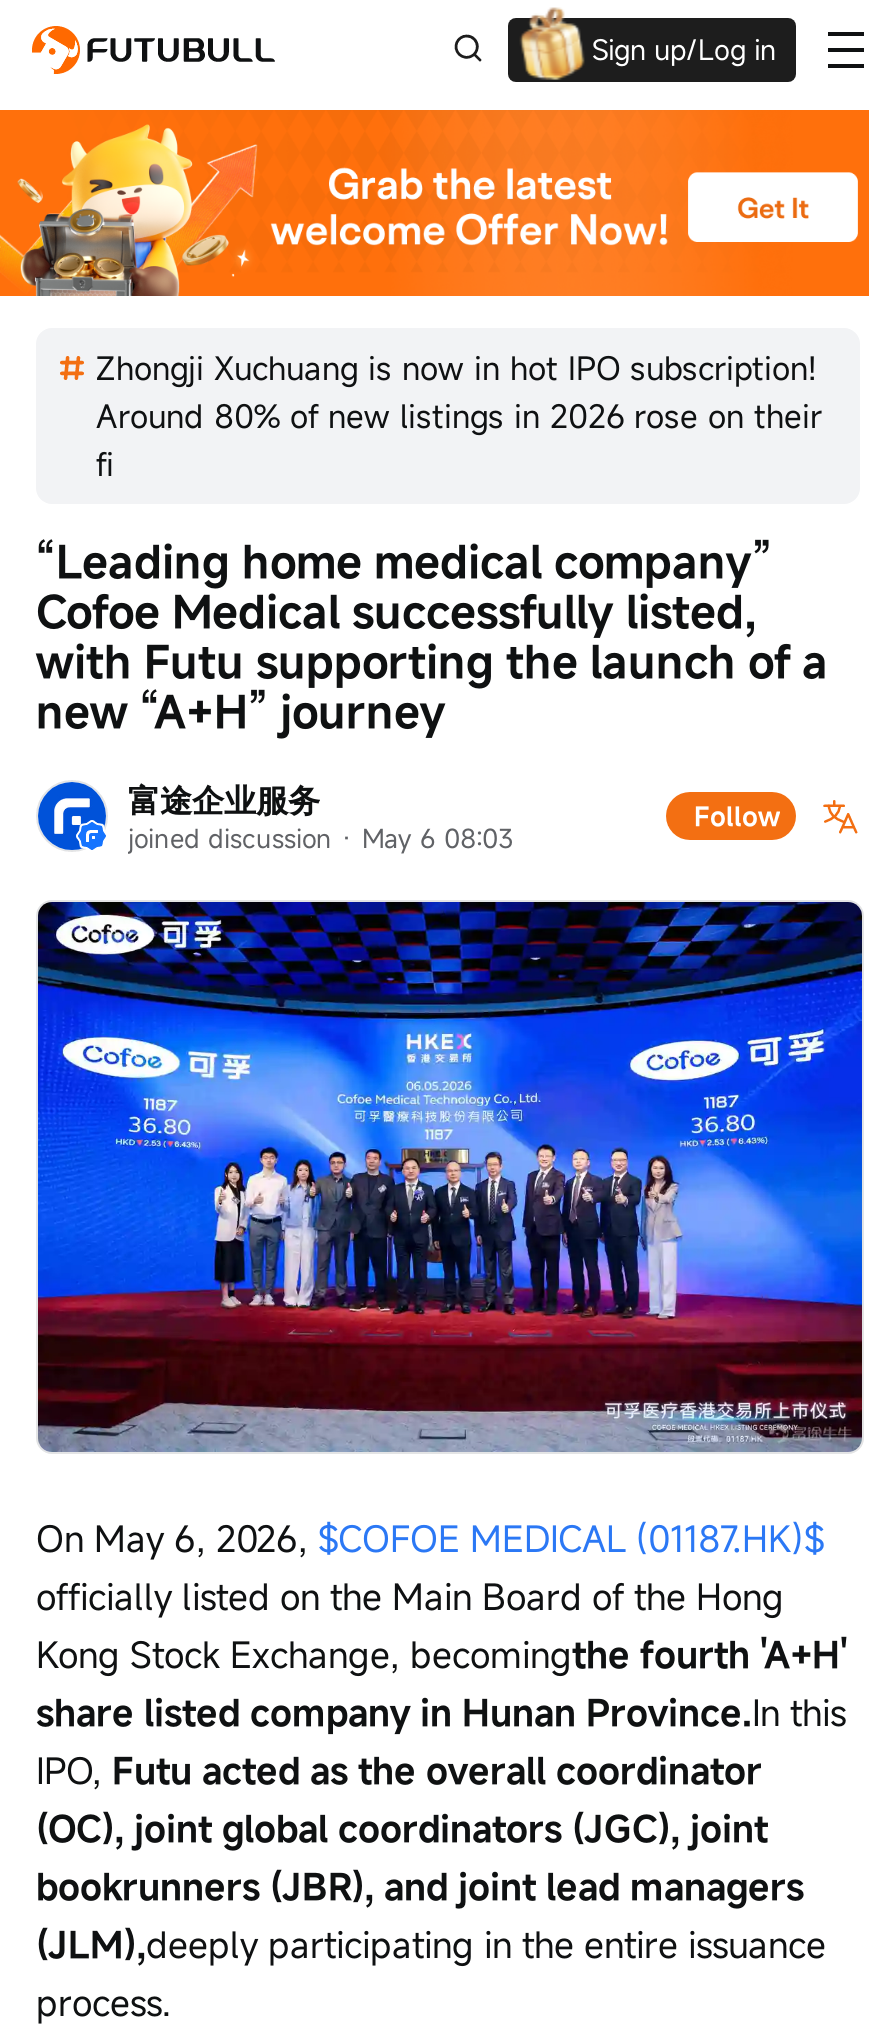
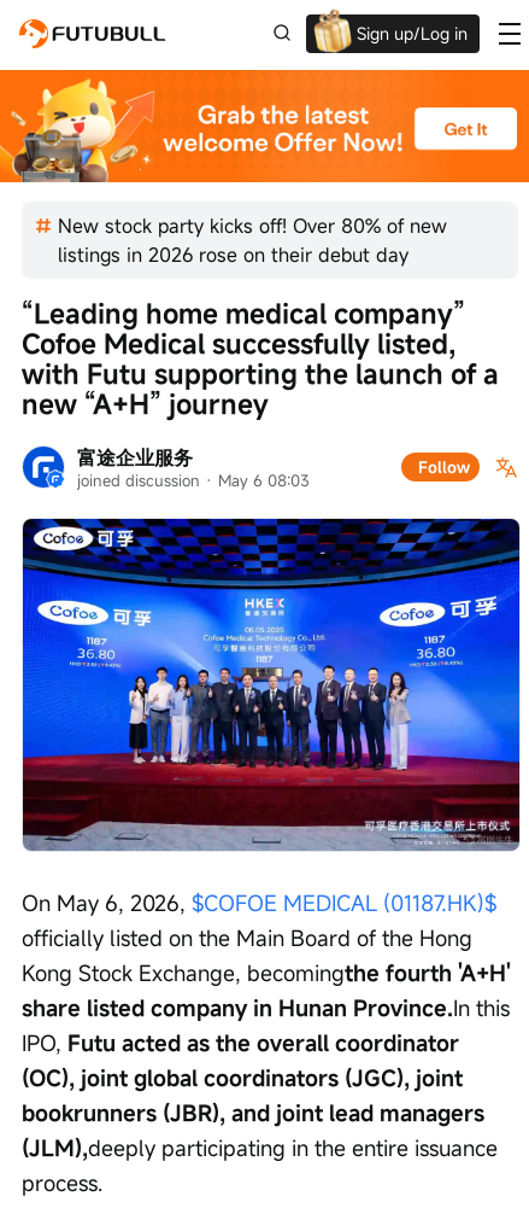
[96,346,822,486] Zhongji Xuchuang is now in hot IPO subscription! | Around 80% of new listings in 2026 rose on their | fi -> [58,213,447,268] New stock party kicks off! Over 80% of new | listings in 2026 rose on their debut day

